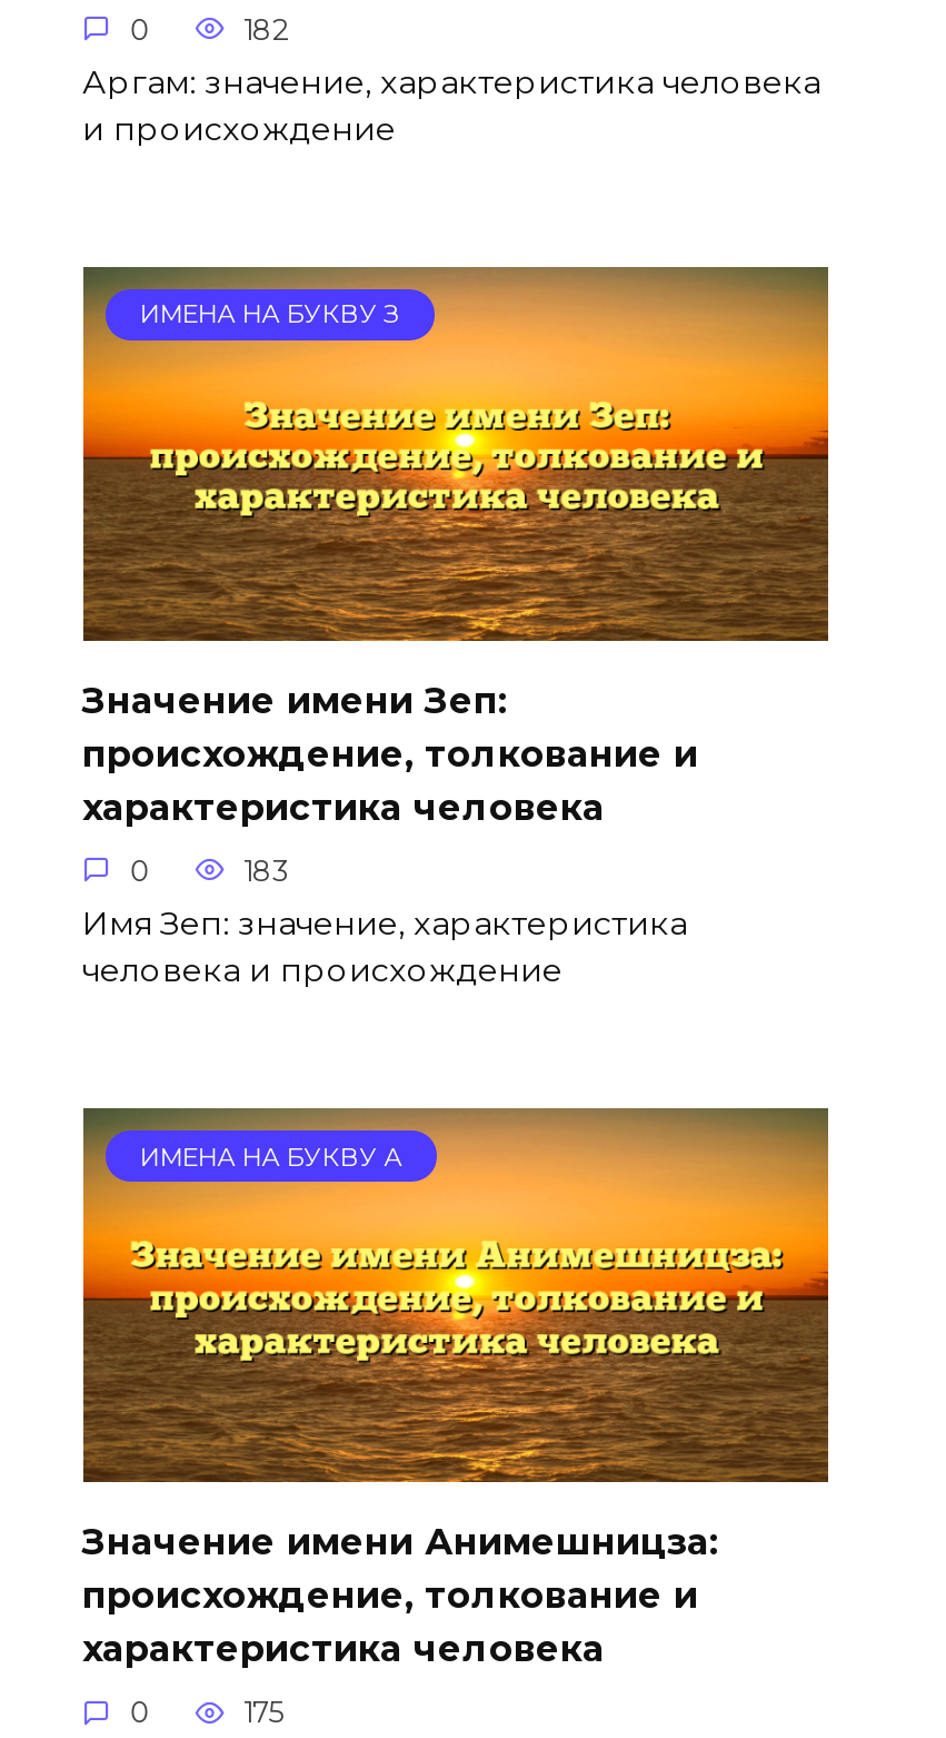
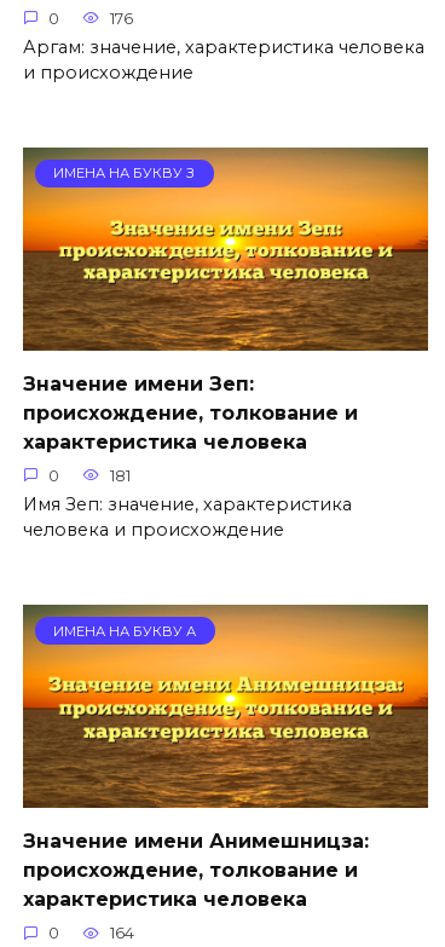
[243,13,288,46] 182 -> [110,9,133,27] 176
[243,855,290,888] 183 -> [110,467,131,485] 181
[243,1696,283,1730] 175 -> [110,924,134,942] 164

